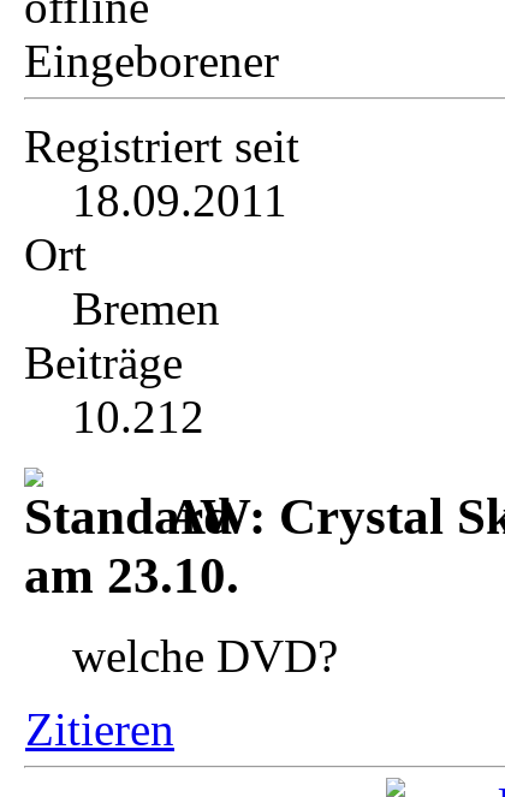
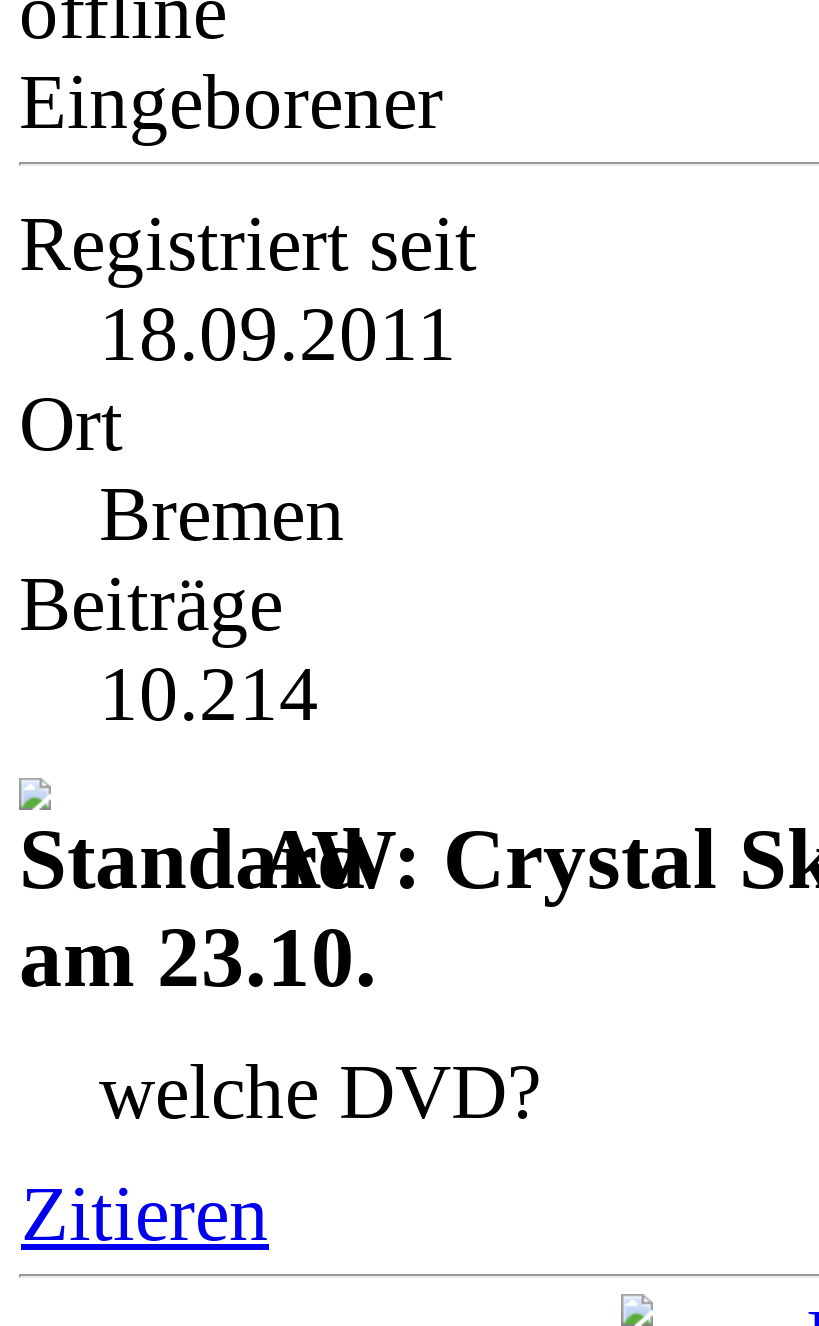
[72,391,204,442] 10.212 -> [99,650,319,736] 10.214

